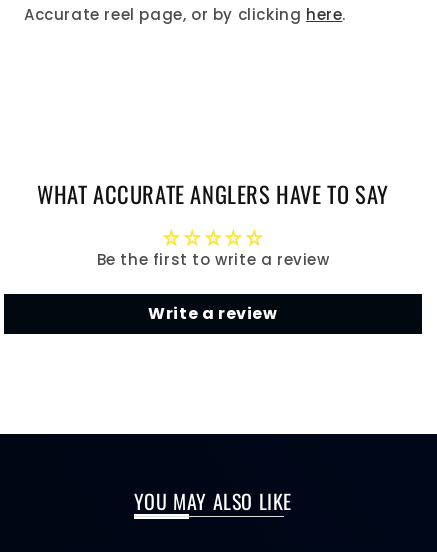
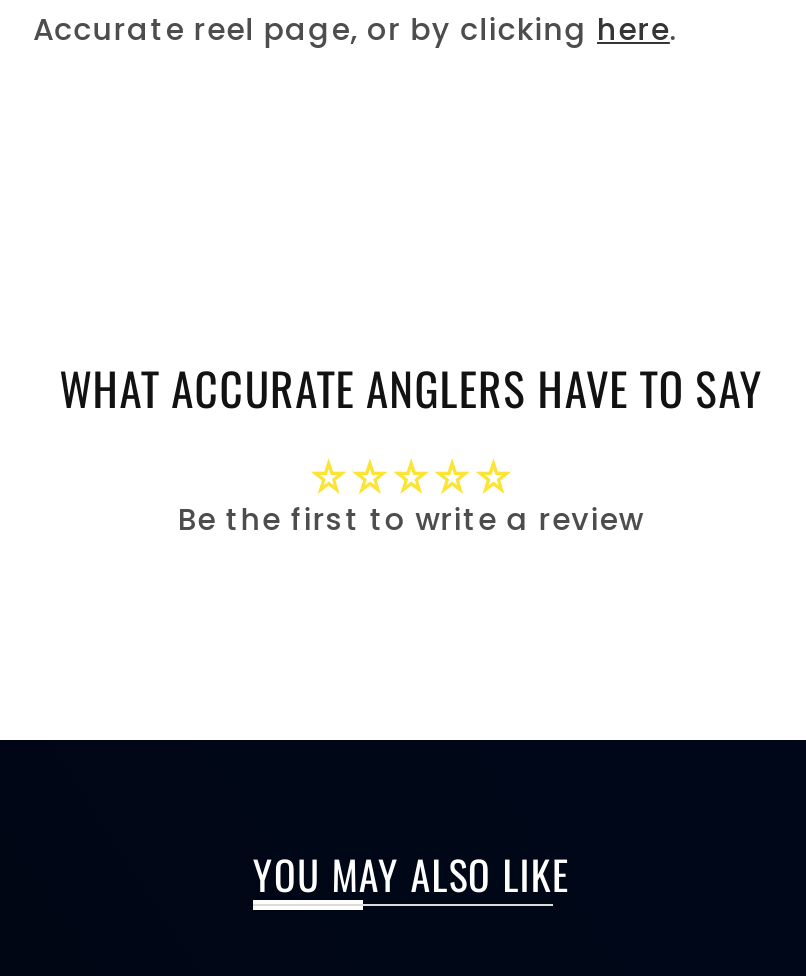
[148,302,278,325] Write a review -> none

